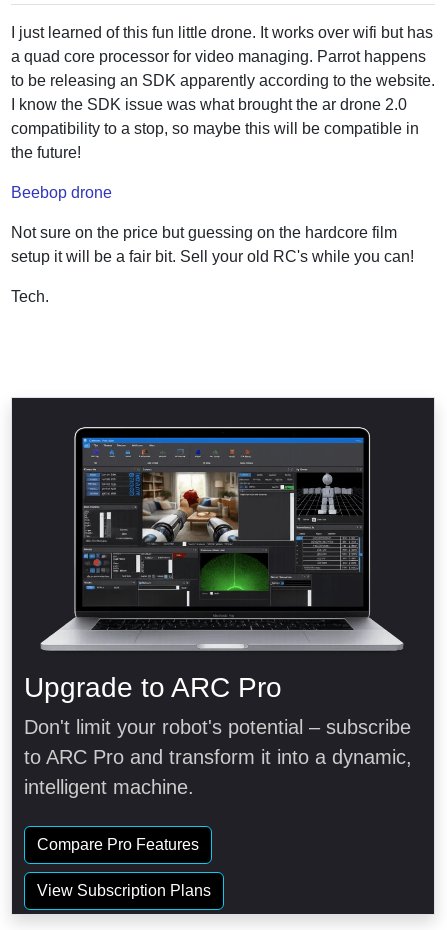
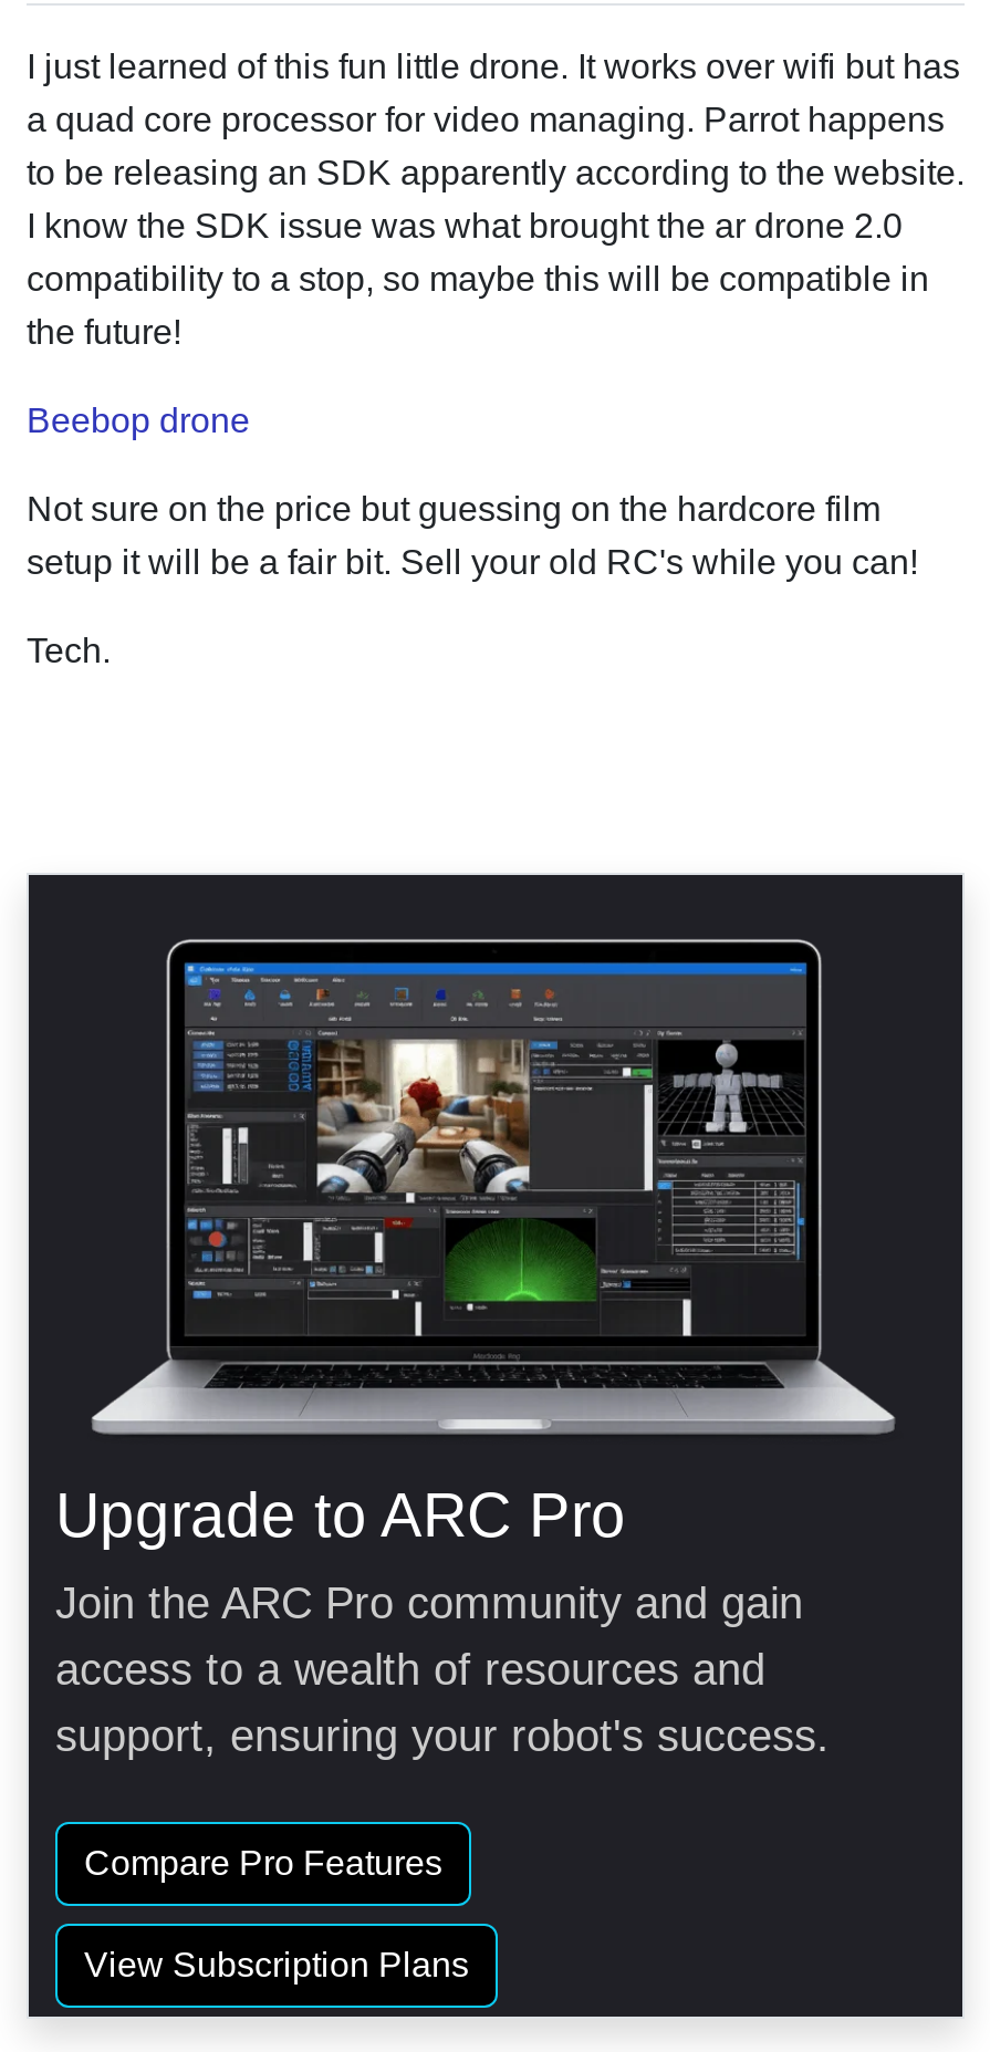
[24,716,412,798] Don't limit your robot's potential – subscribe | to ARC Pro and transform it into a dynamic, | intelligent machine. -> [55,1579,830,1761] Join the ARC Pro community and gain | access to a wealth of resources and | support, ensuring your robot's success.

